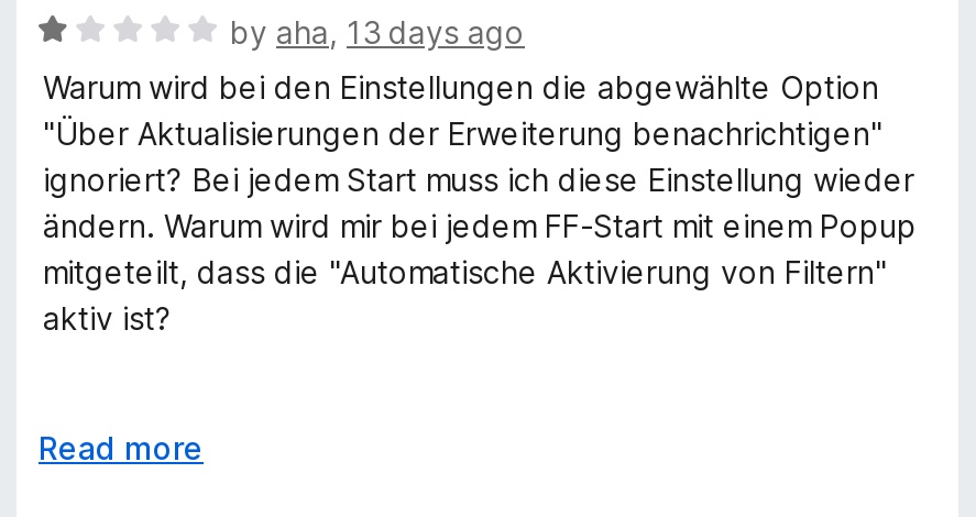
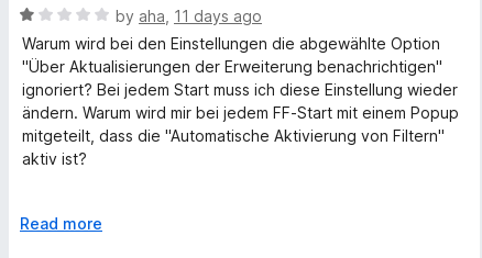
[230,13,525,51] by aha, 13 days ago -> [116,7,262,25] by aha, 11 days ago

